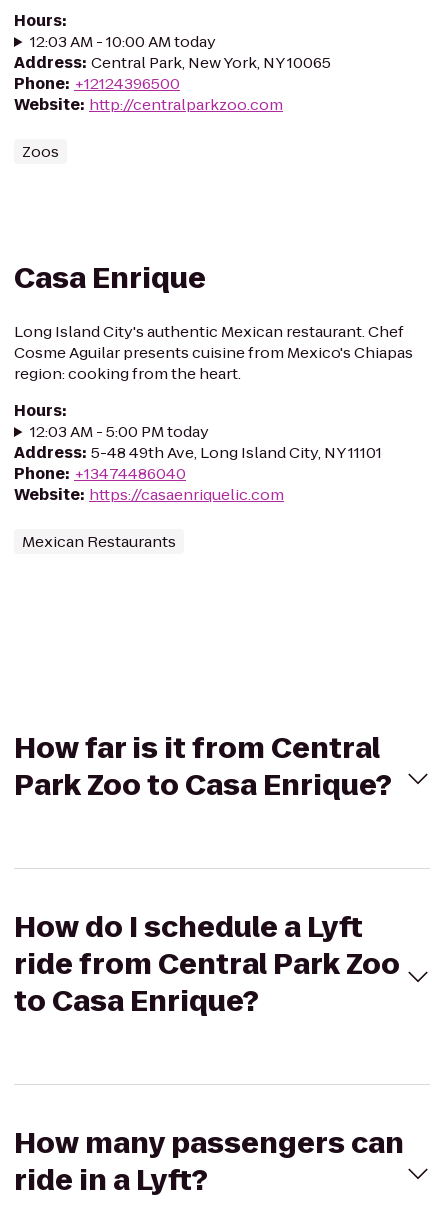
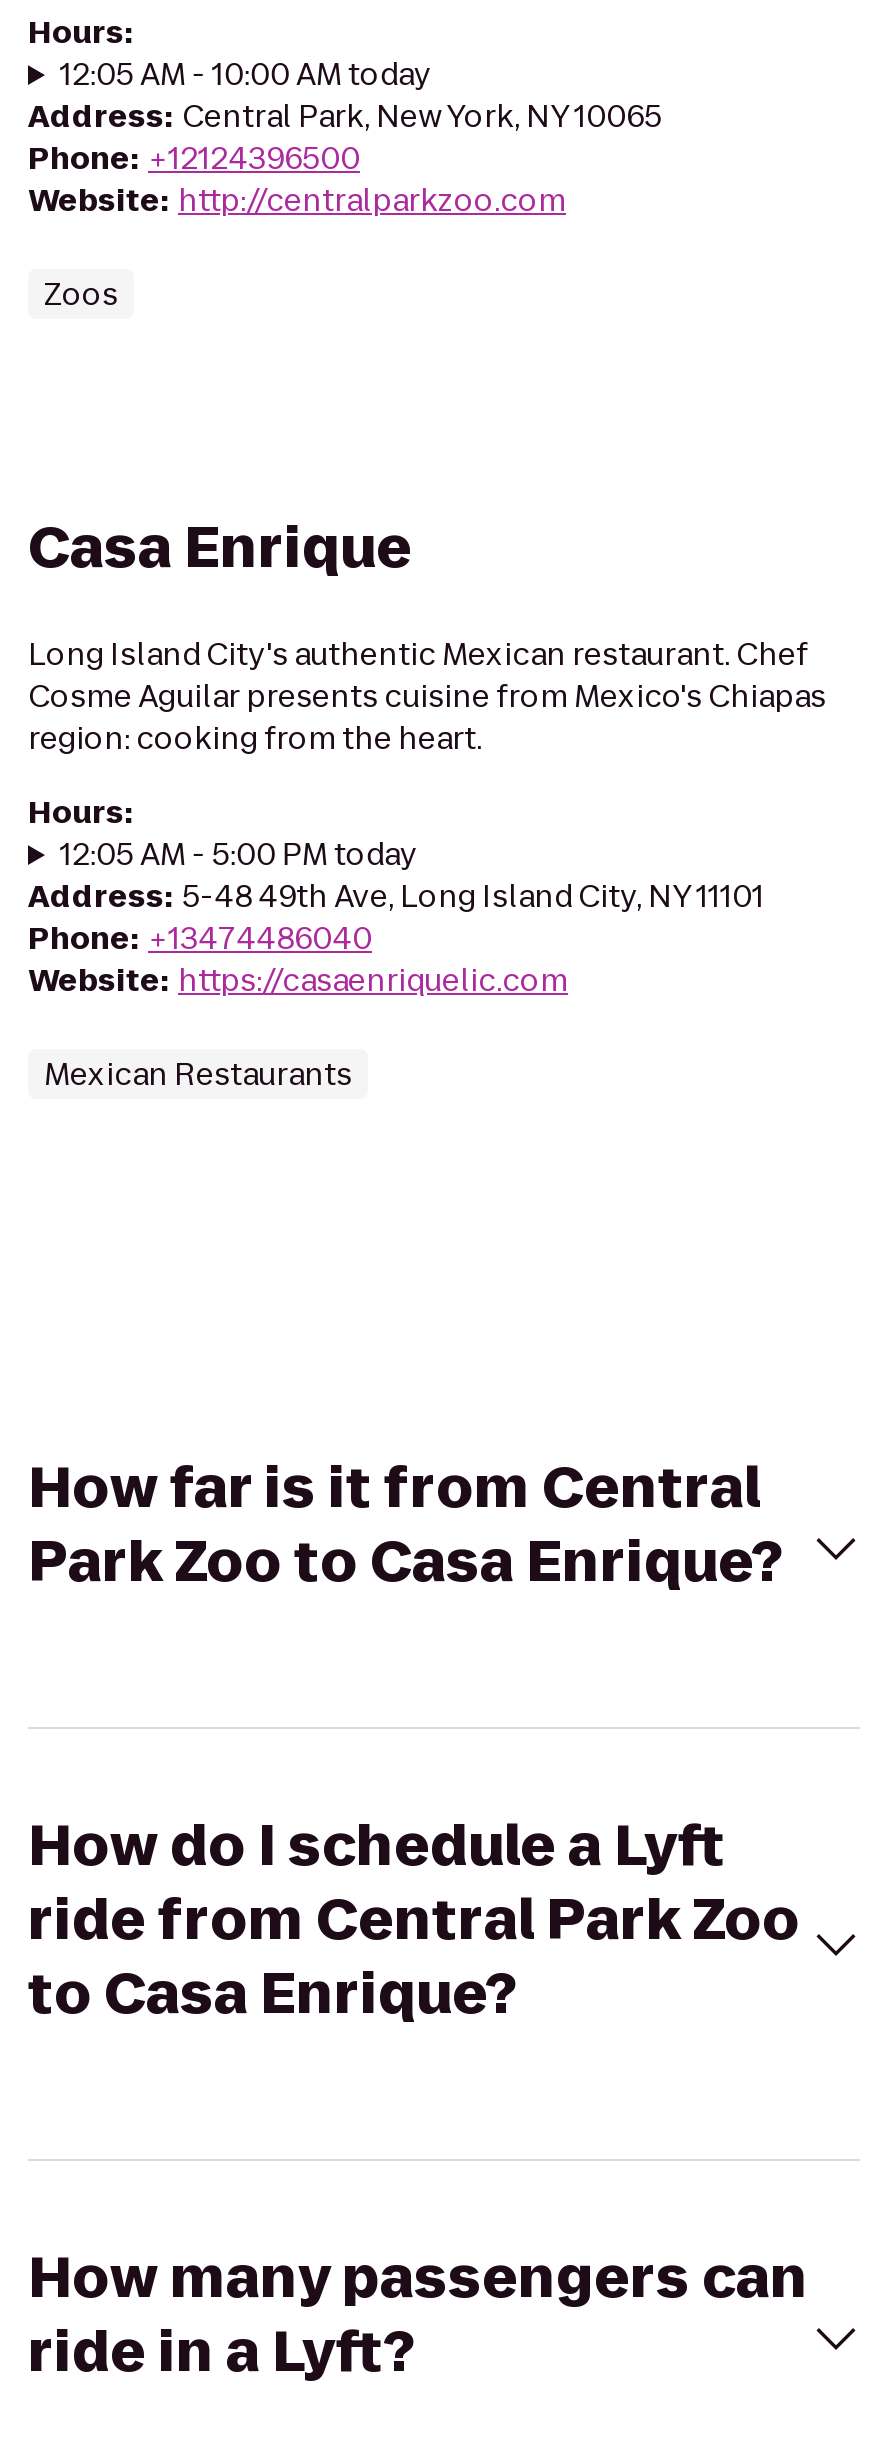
[30,31,216,52] 12:03 AM - 10:00 AM today -> [60,53,432,95] 12:05 AM - 10:00 AM today
[30,421,209,442] 12:03 AM - 5:00 PM today -> [60,833,418,875] 12:05 AM - 5:00 PM today

